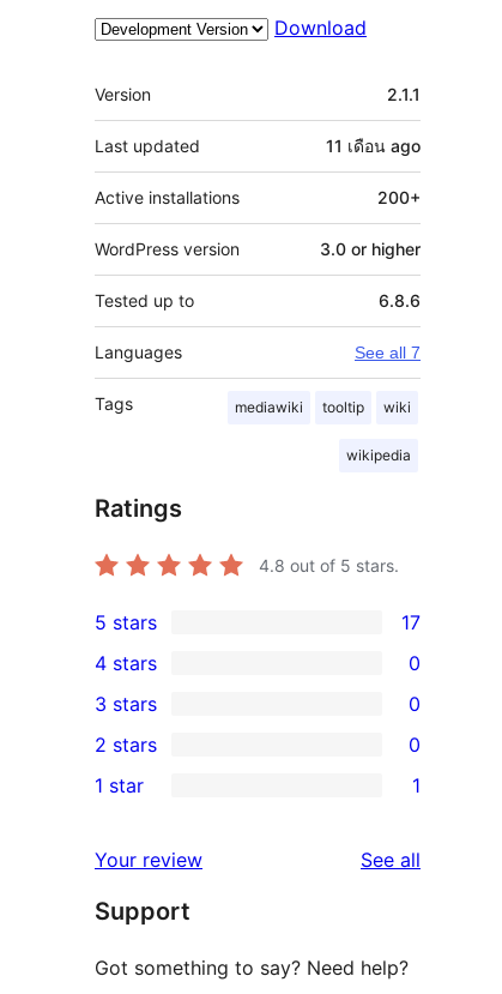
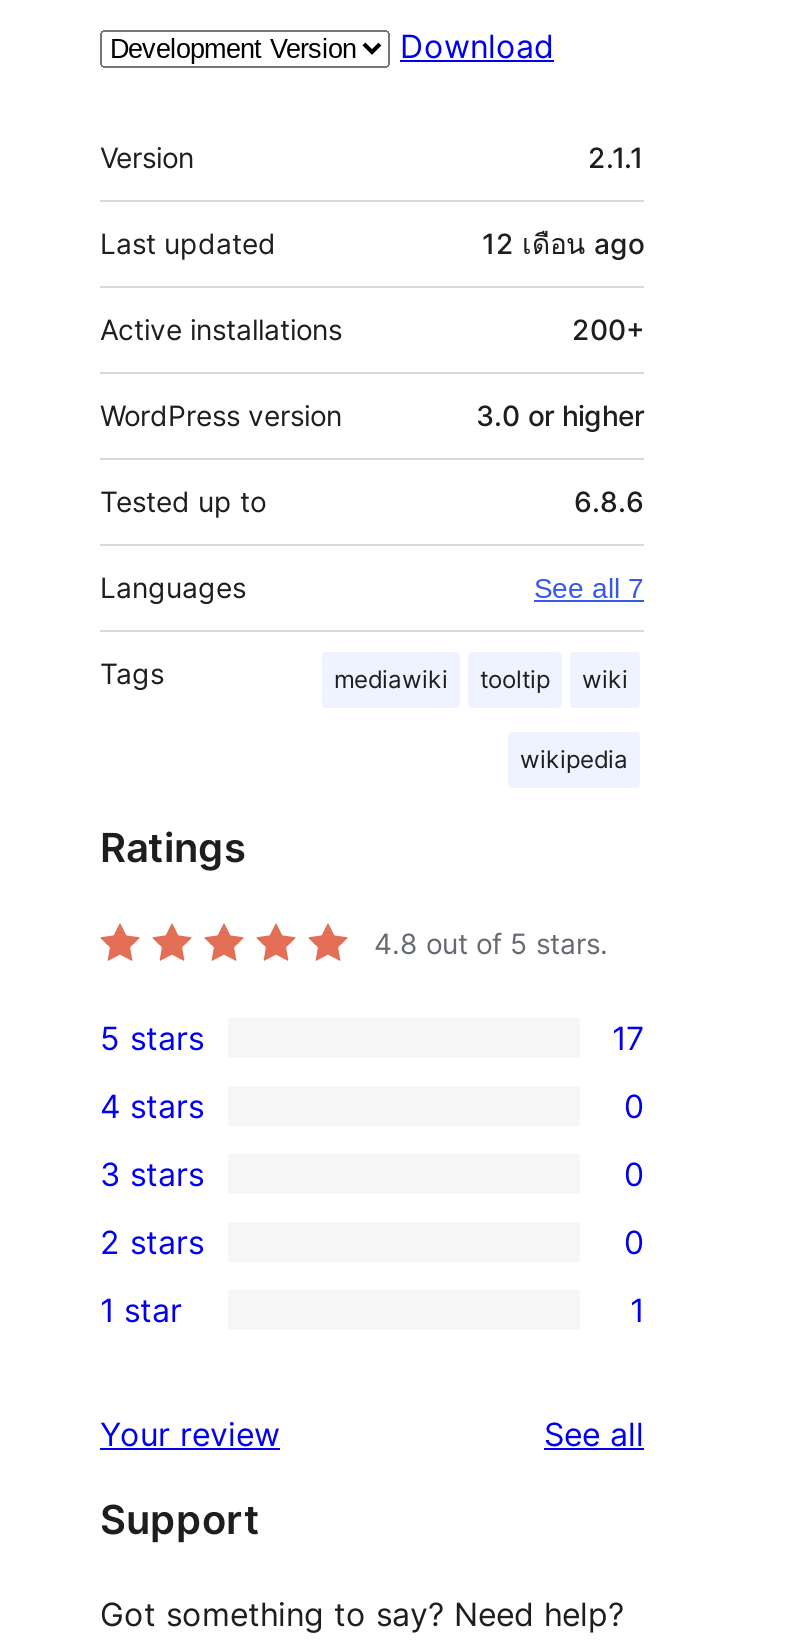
[326,135,421,155] 11 เดือนago -> [482,225,644,259] 12 เดือนago

